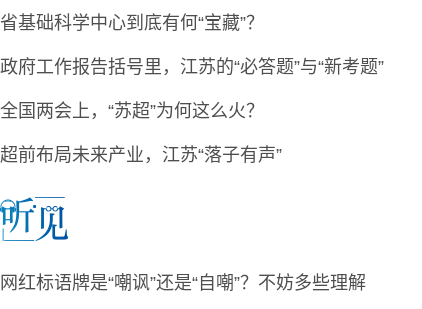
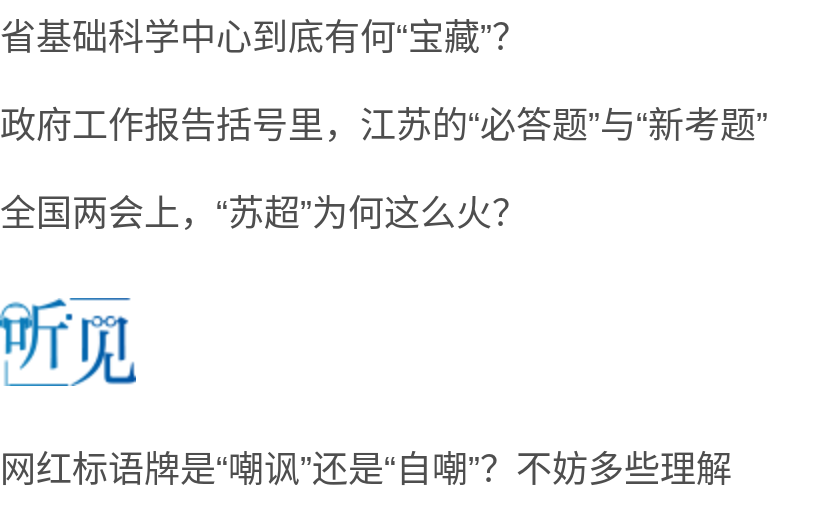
[0,145,282,165] 超前布局未来产业，江苏“落子有声” -> none

